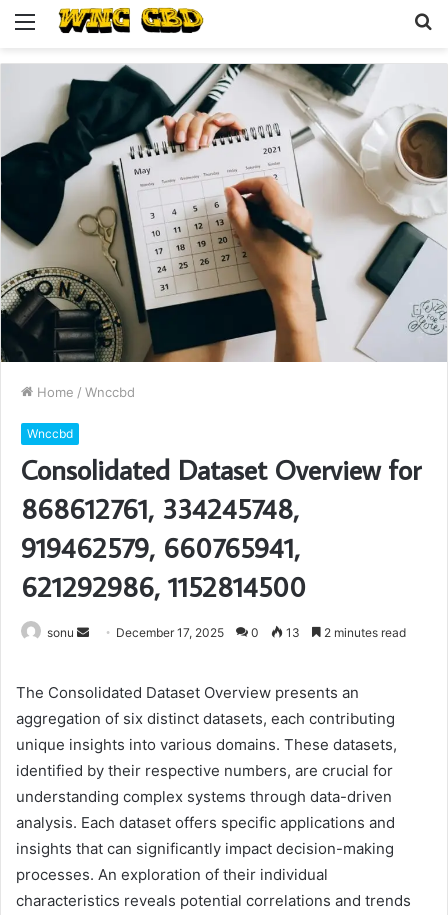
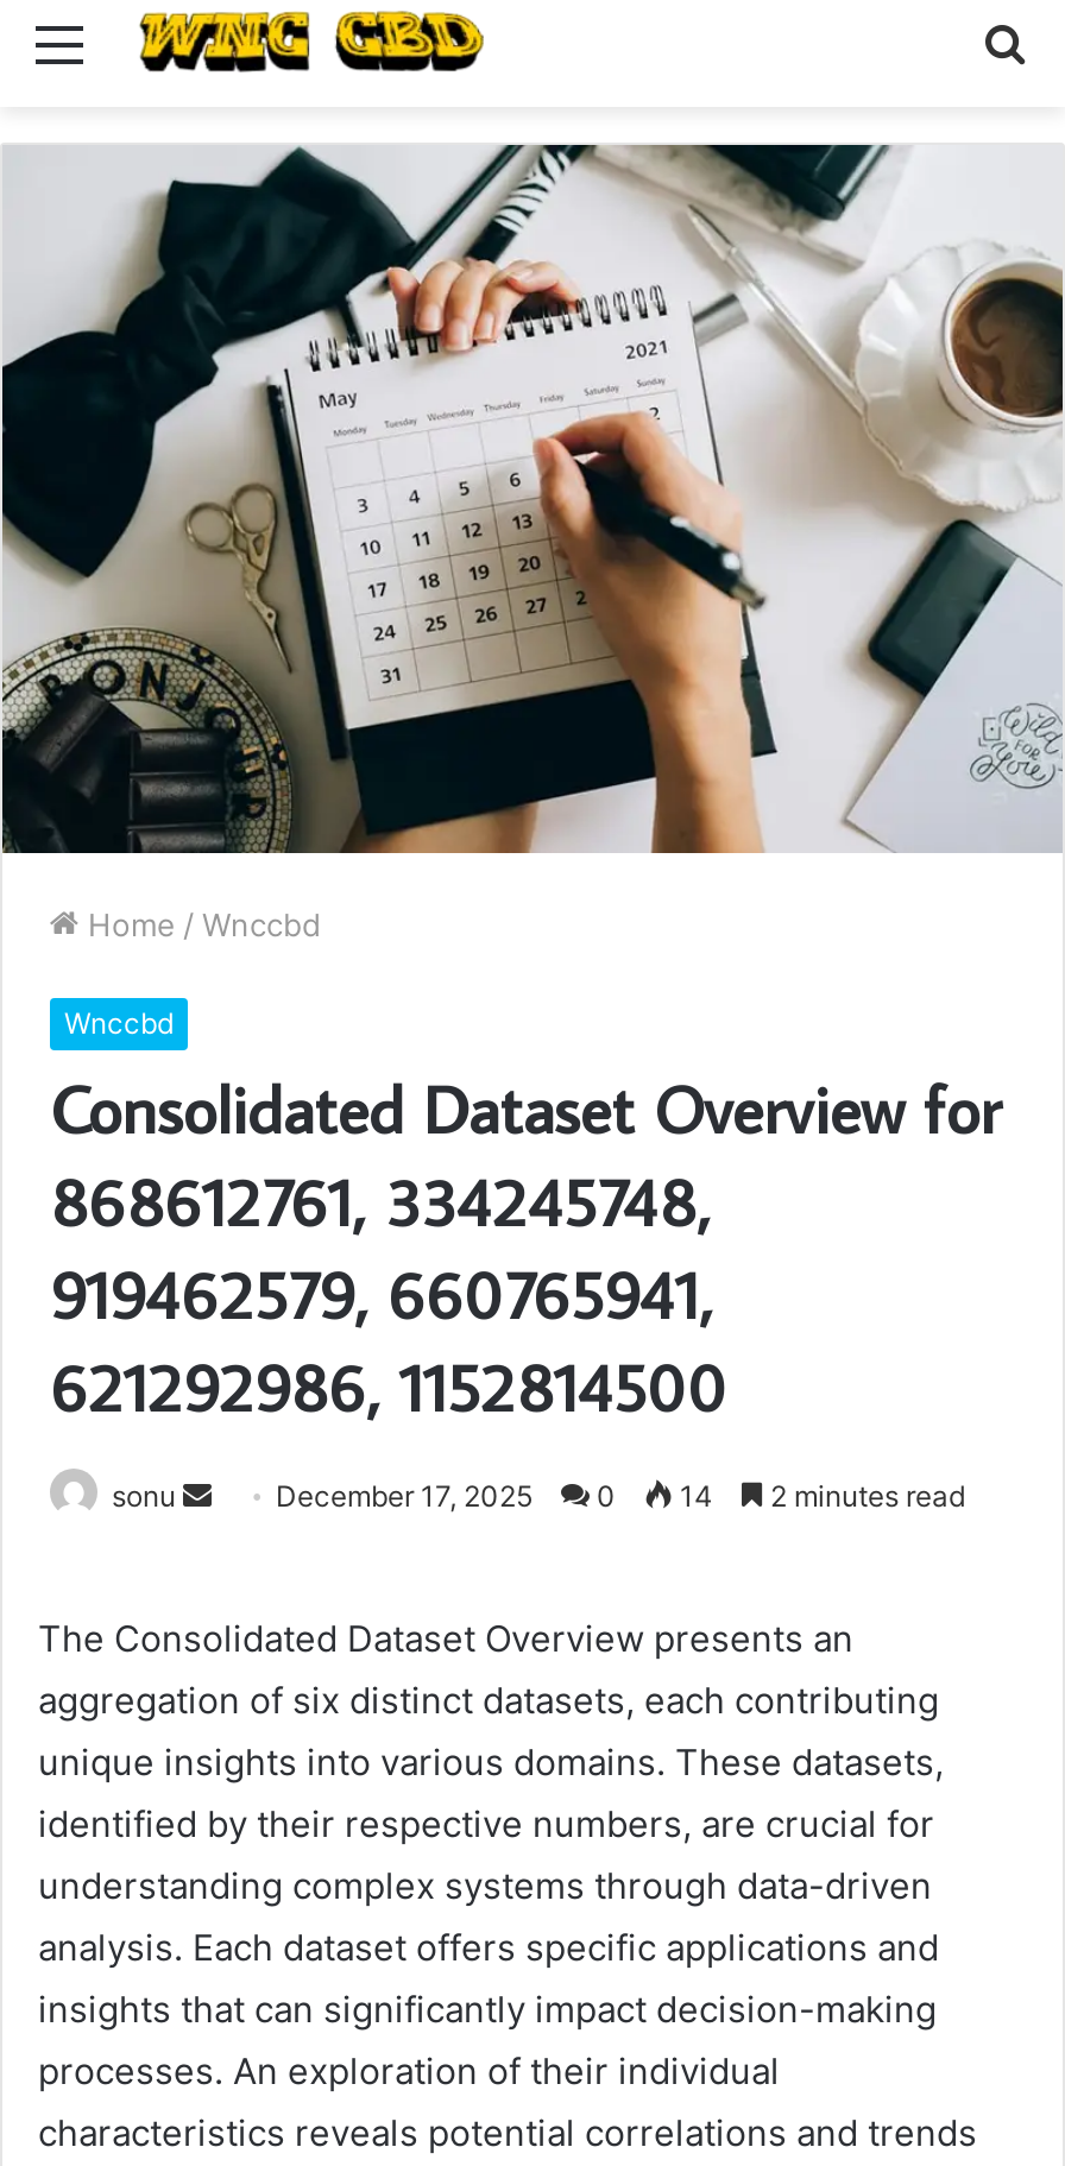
[283,625,300,640] 13 -> [673,1478,713,1513] 14

